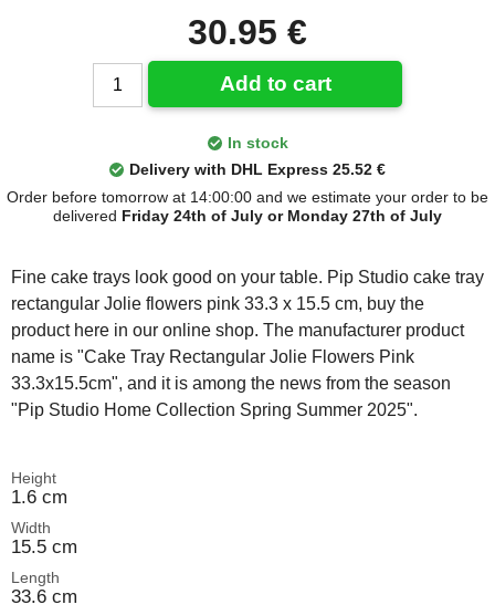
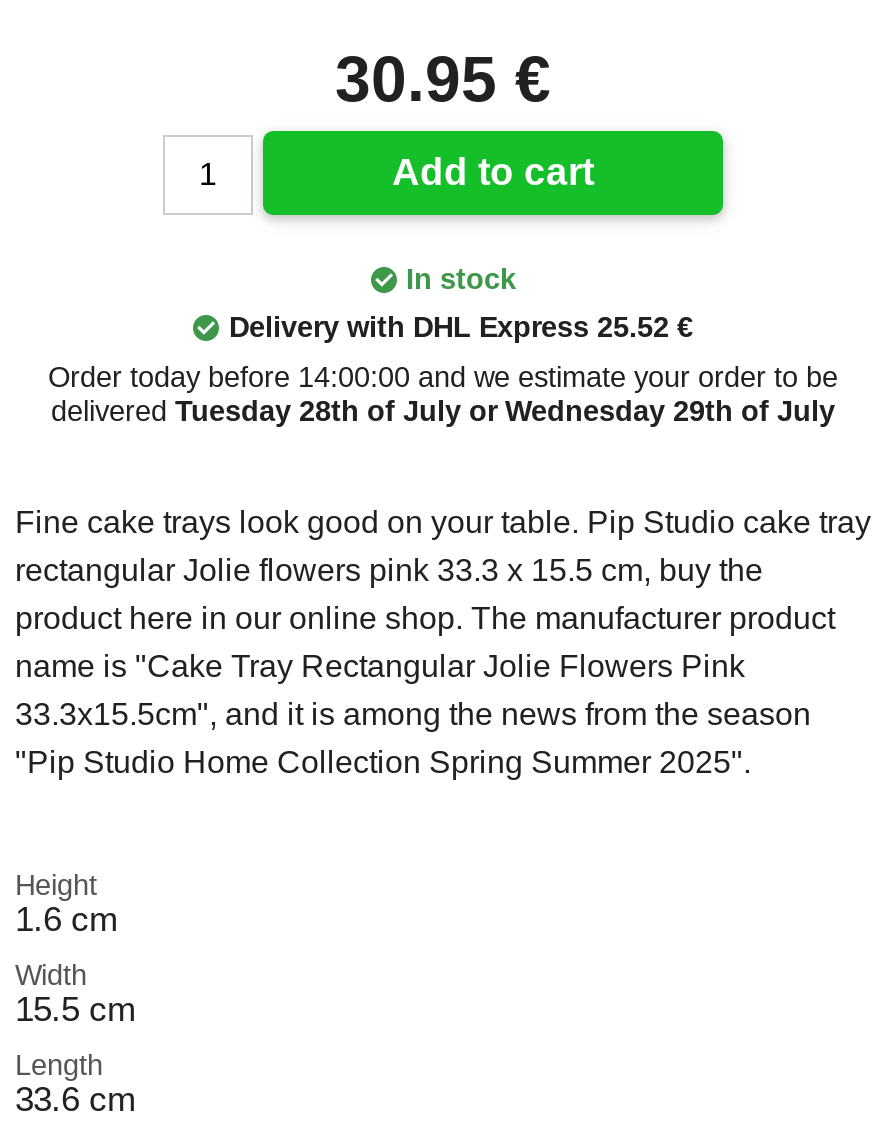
[7,188,488,225] Order before tomorrow at 14:00:00 and we estimate your order to be | delivered Friday 24th of July or Monday 27th of July -> [48,361,838,427] Order today before 14:00:00 and we estimate your order to be | delivered Tuesday 28th of July or Wednesday 29th of July

